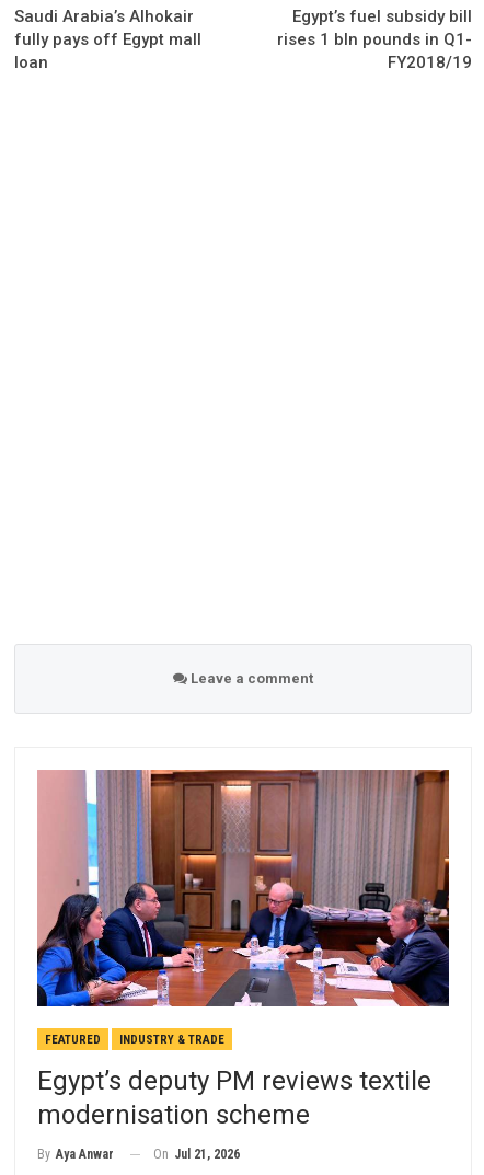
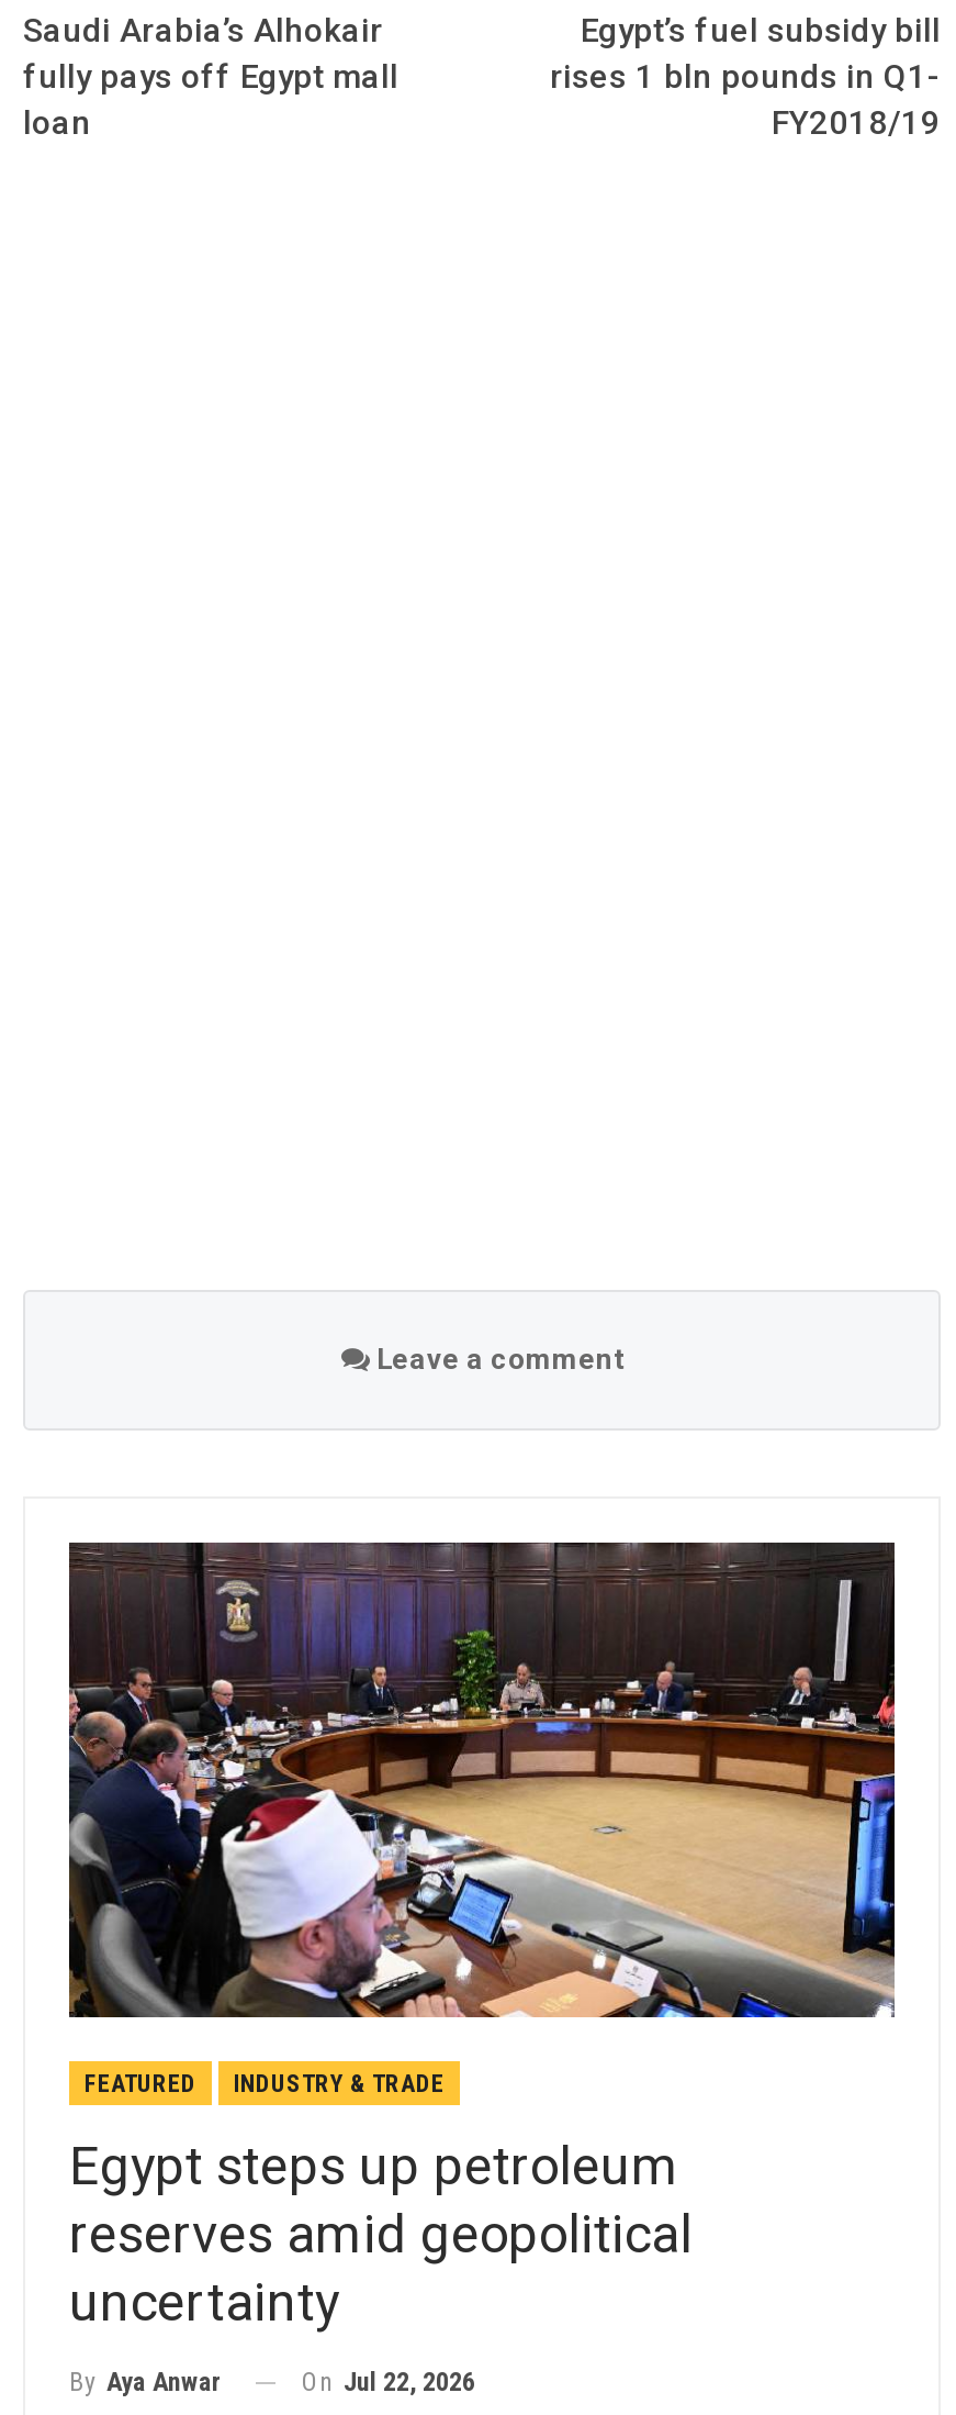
[36,769,450,1007] [image] -> [67,1540,897,2019] [image]
[37,1065,431,1130] Egypt’s deputy PM reviews textile | modernisation scheme -> [69,2135,693,2333] Egypt steps up petroleum | reserves amid geopolitical | uncertainty
[153,1146,240,1161] On Jul 21, 2026 -> [302,2366,475,2397] On Jul 22, 2026

